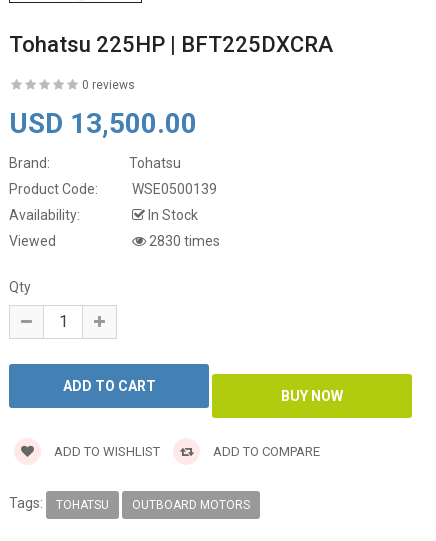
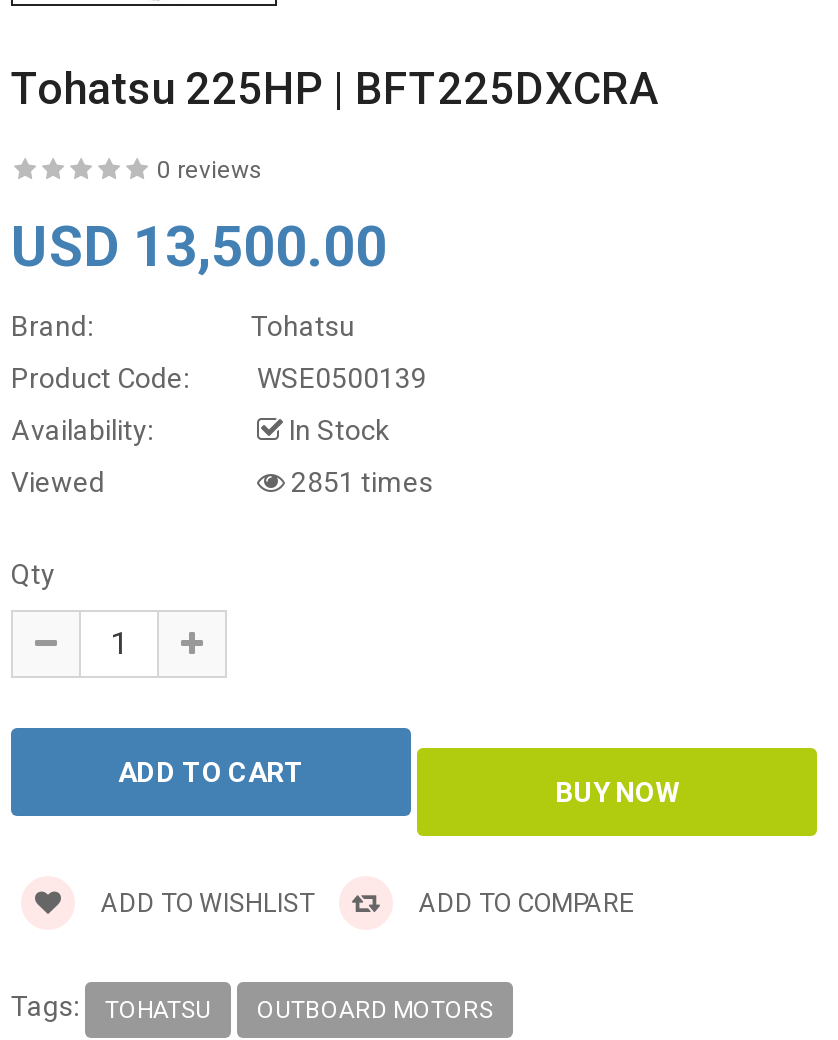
[146,233,220,249] 2830 times -> [285,467,433,499] 2851 times

